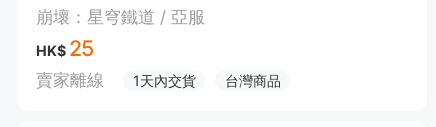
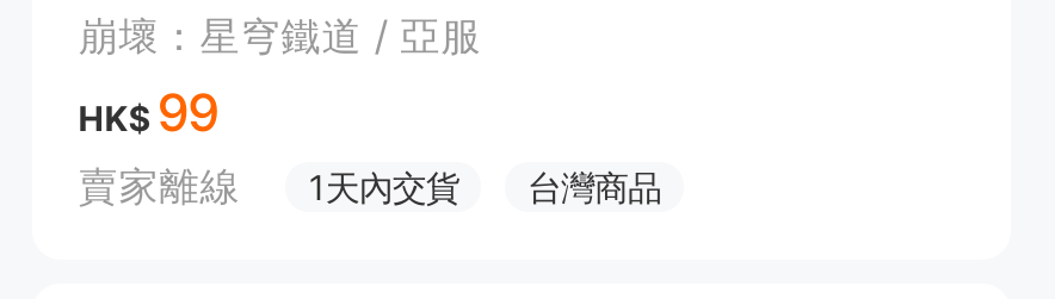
[36,35,93,61] HK$25 -> [78,81,218,143] HK$99

